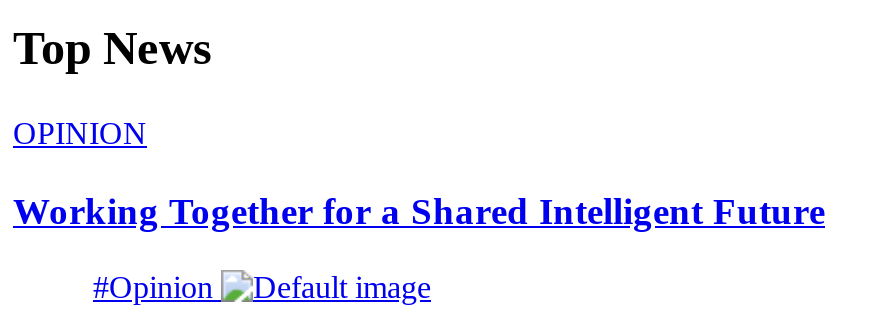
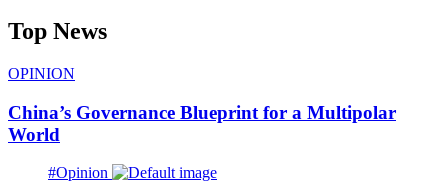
[13,189,825,231] Working Together for a Shared Intelligent Future -> [8,102,396,145] China’s Governance Blueprint for a Multipolar | World

